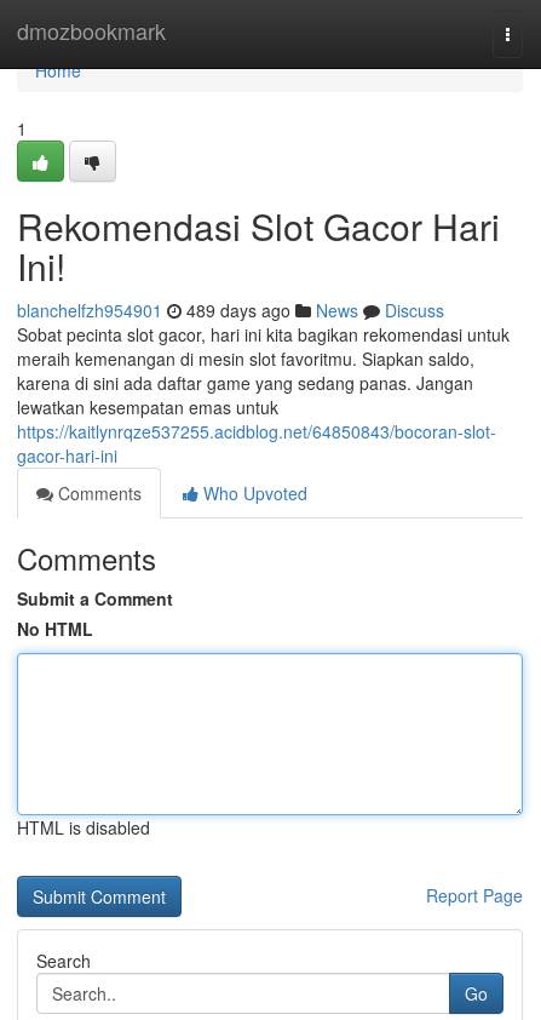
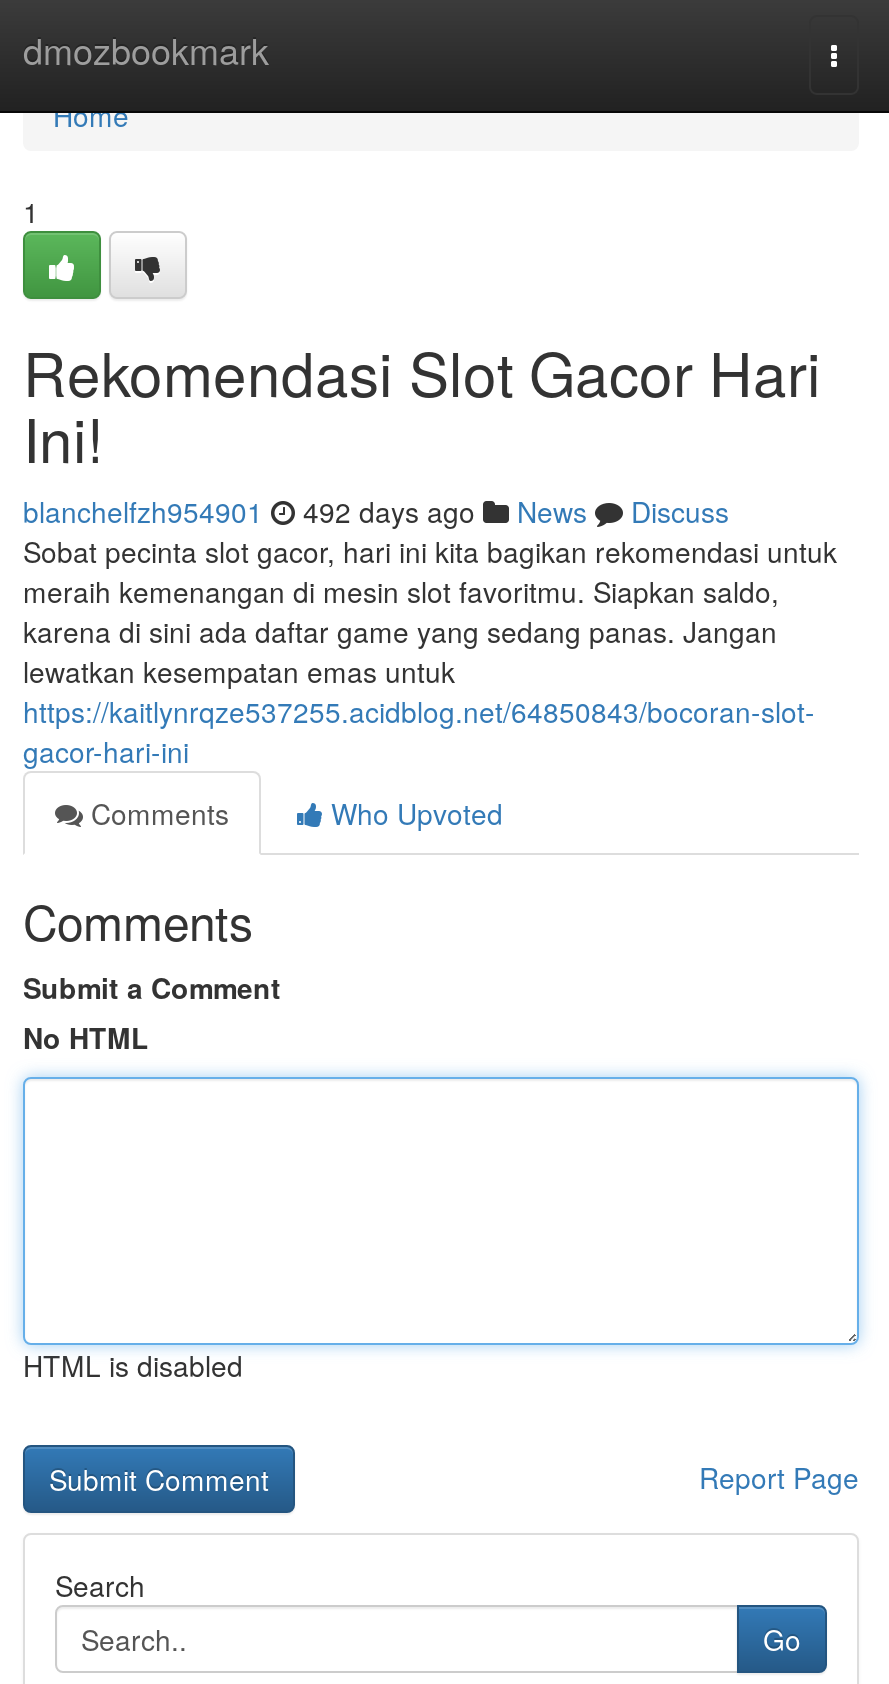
[17,298,444,322] blanchelfzh954901 489 days ago News Discuss -> [23,491,729,531] blanchelfzh954901 492 days ago News Discuss

